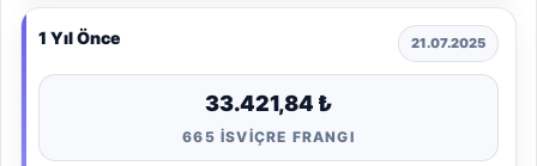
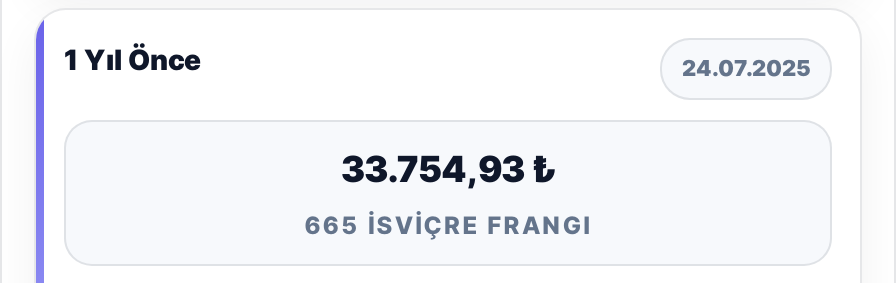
[411,35,485,51] 21.07.2025 -> [682,54,810,82] 24.07.2025
[206,91,331,116] 33.421,84 ₺ -> [341,148,555,190] 33.754,93 ₺

